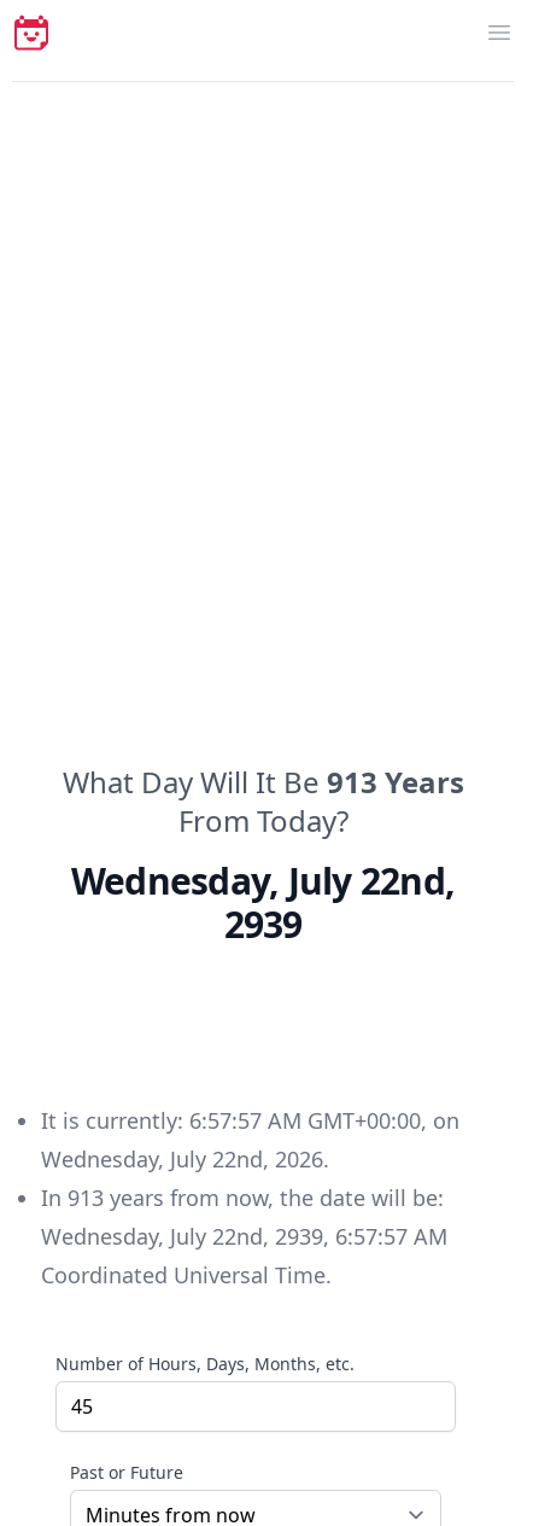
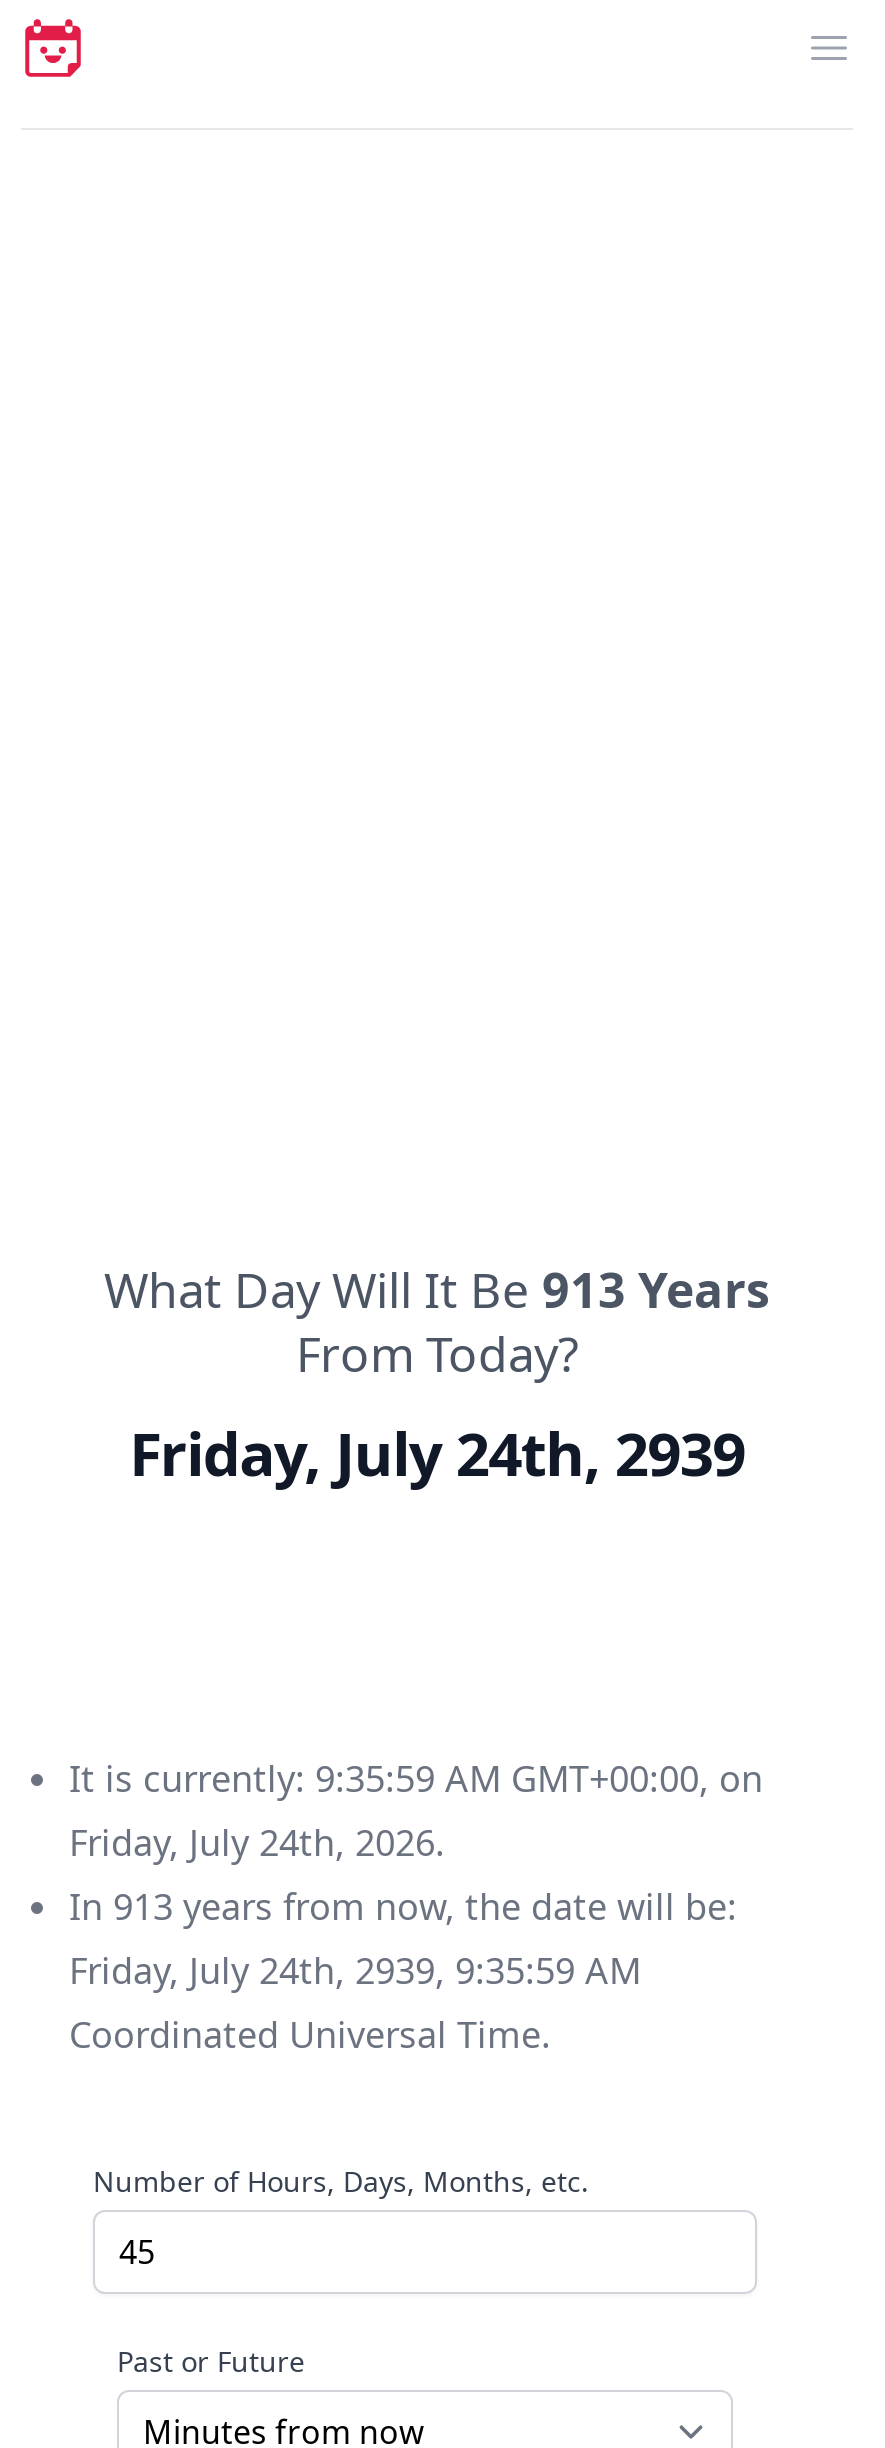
[71,856,455,949] Wednesday, July 22nd, | 2939 -> [129,1412,745,1494] Friday, July 24th, 2939
[41,1106,459,1173] It is currently: 6:57:57 AM GMT+00:00, on | Wednesday, July 22nd, 2026. -> [69,1754,763,1866] It is currently: 9:35:59 AM GMT+00:00, on | Friday, July 24th, 2026.
[41,1222,447,1251] Wednesday, July 22nd, 2939, 6:57:57 AM -> [69,1946,641,1994] Friday, July 24th, 2939, 9:35:59 AM

